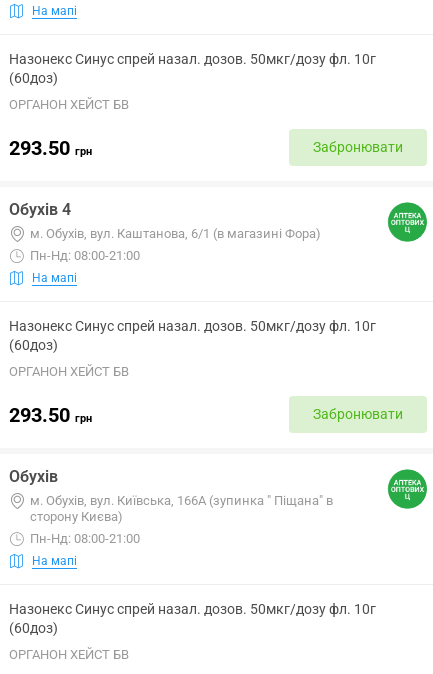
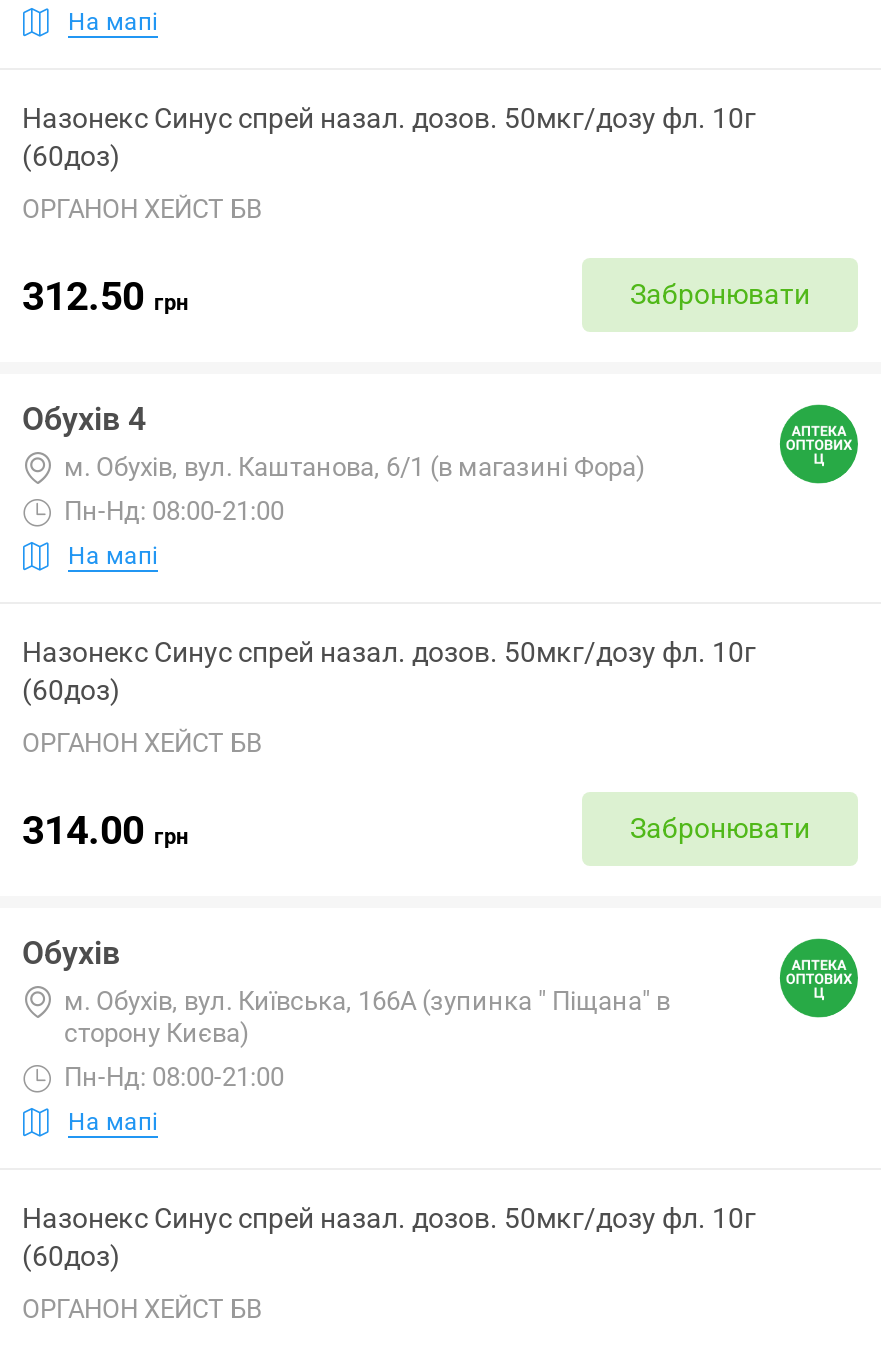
[9,135,92,159] 293.50 грн -> [22,271,188,319] 312.50 грн
[9,402,92,426] 293.50 грн -> [22,805,188,853] 314.00 грн

